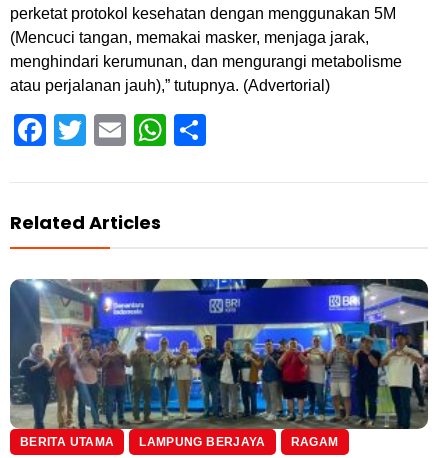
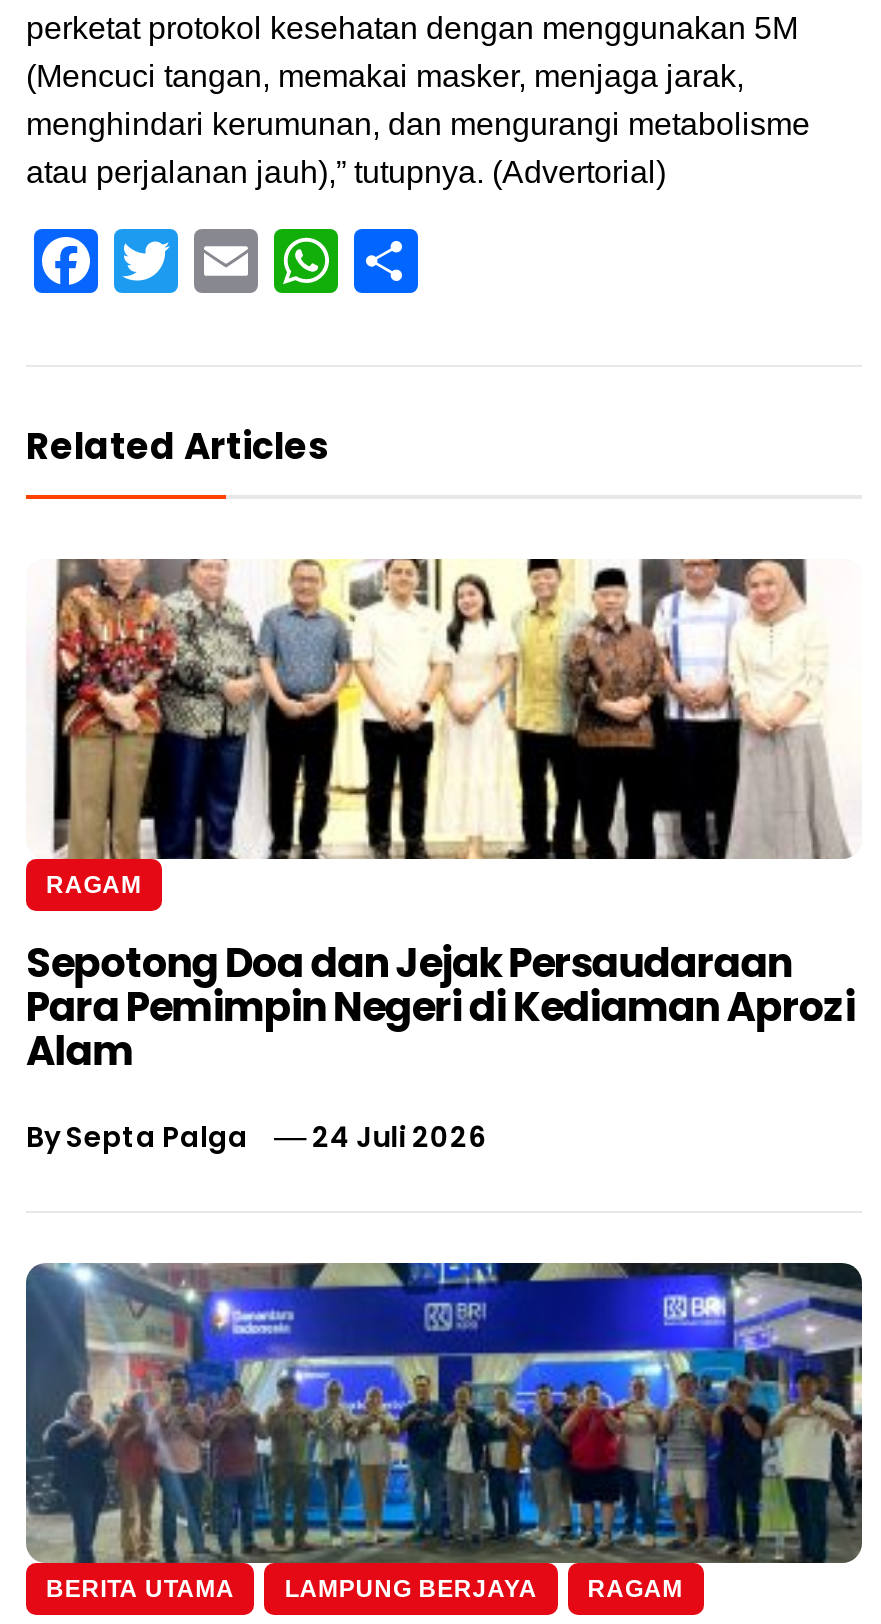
none -> [26,556,855,1156] [image] | RAGAM | Sepotong Doa dan Jejak Persaudaraan | Para Pemimpin Negeri di Kediaman Aprozi | Alam | BySepta Palga | 24 Juli 2026

